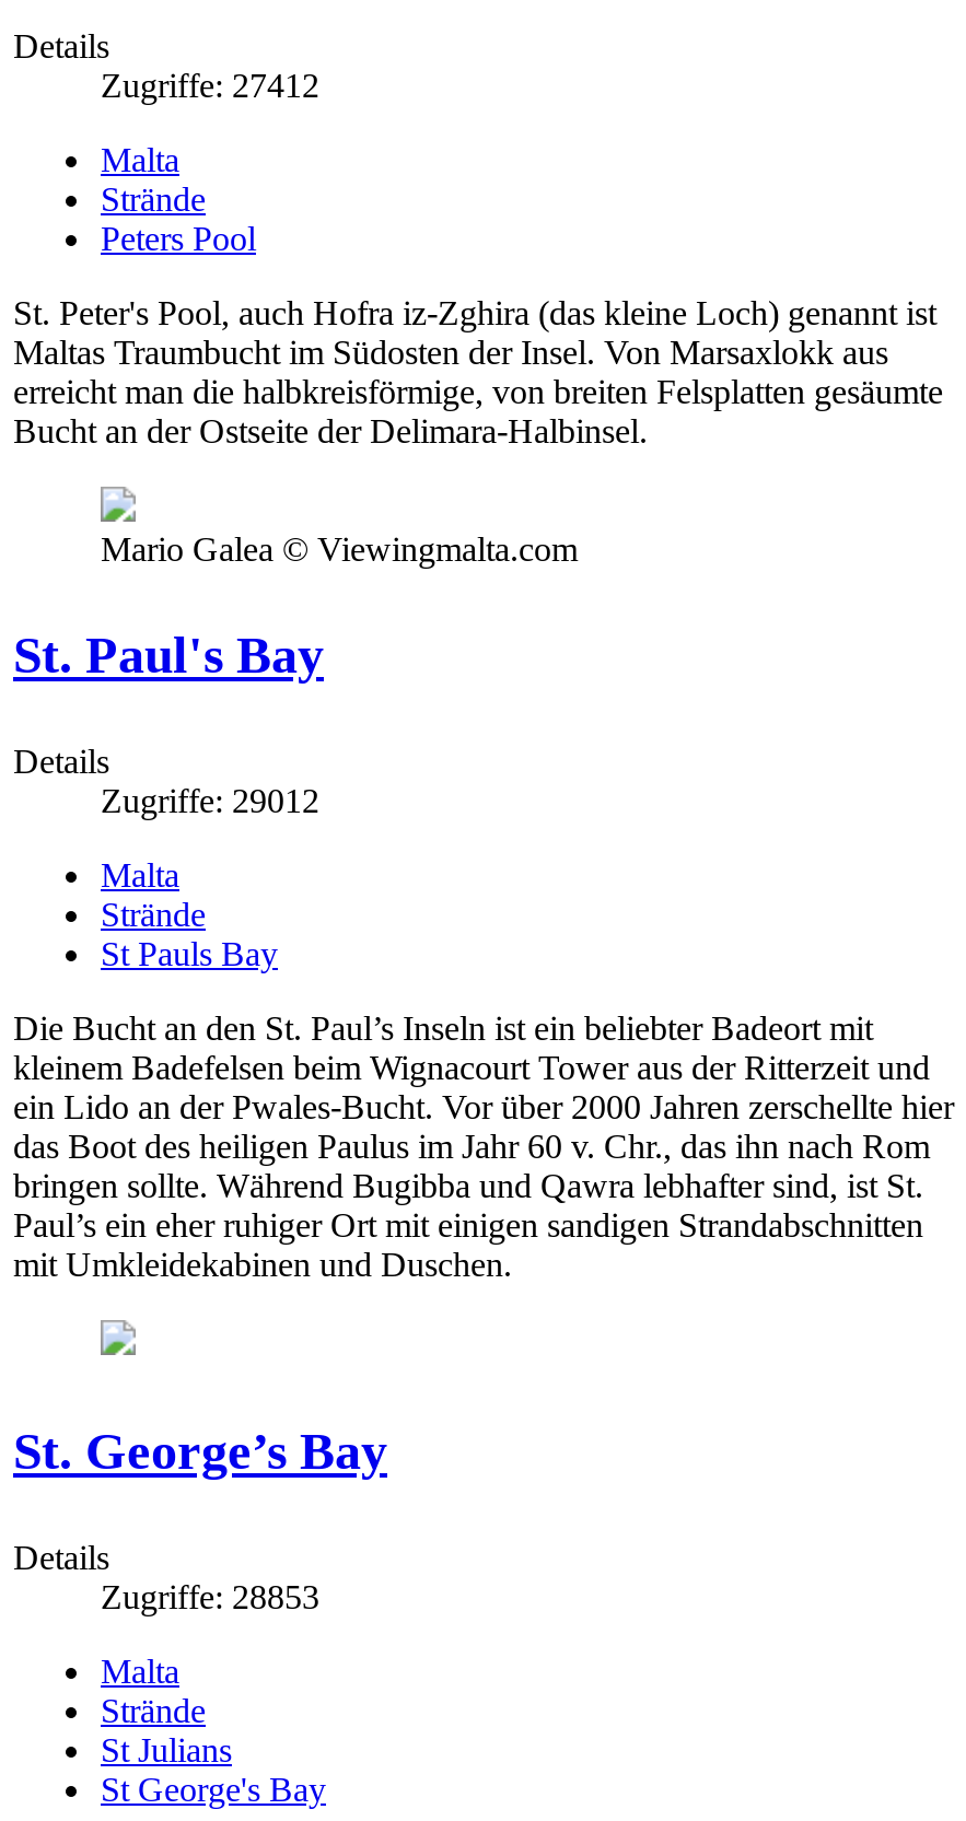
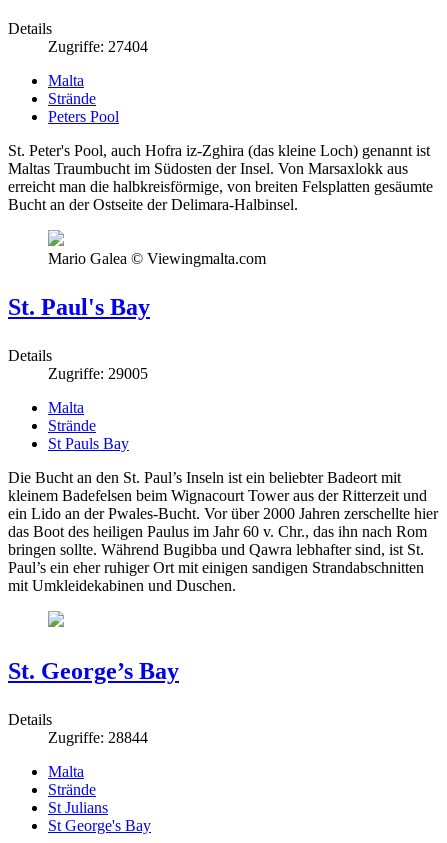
[101,66,319,103] Zugriffe: 27412 -> [48,38,148,55] Zugriffe: 27404
[101,783,319,820] Zugriffe: 29012 -> [48,365,148,382] Zugriffe: 29005
[101,1579,319,1616] Zugriffe: 28853 -> [48,729,148,746] Zugriffe: 28844

